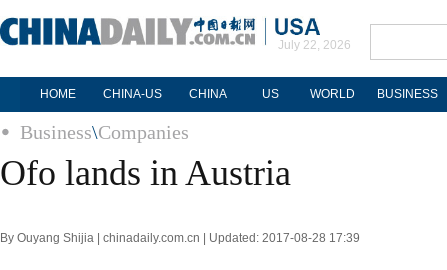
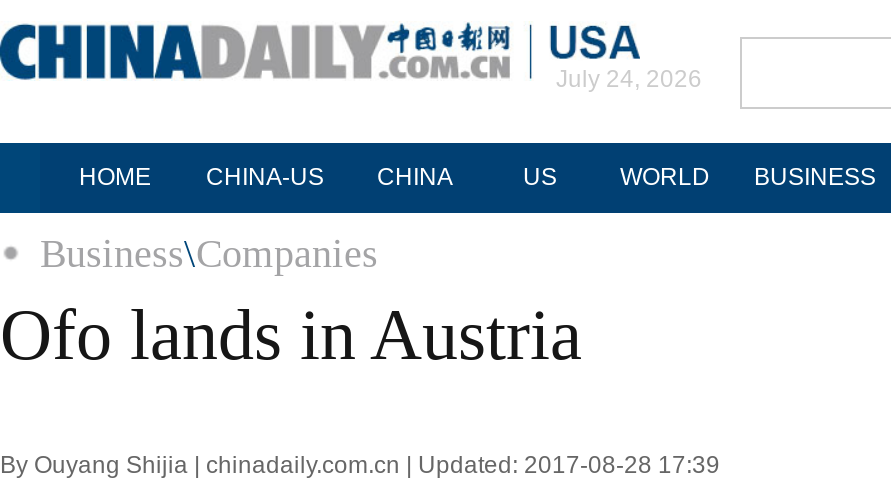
[278,38,351,52] July 22, 2026 -> [556,65,702,93] July 24, 2026

